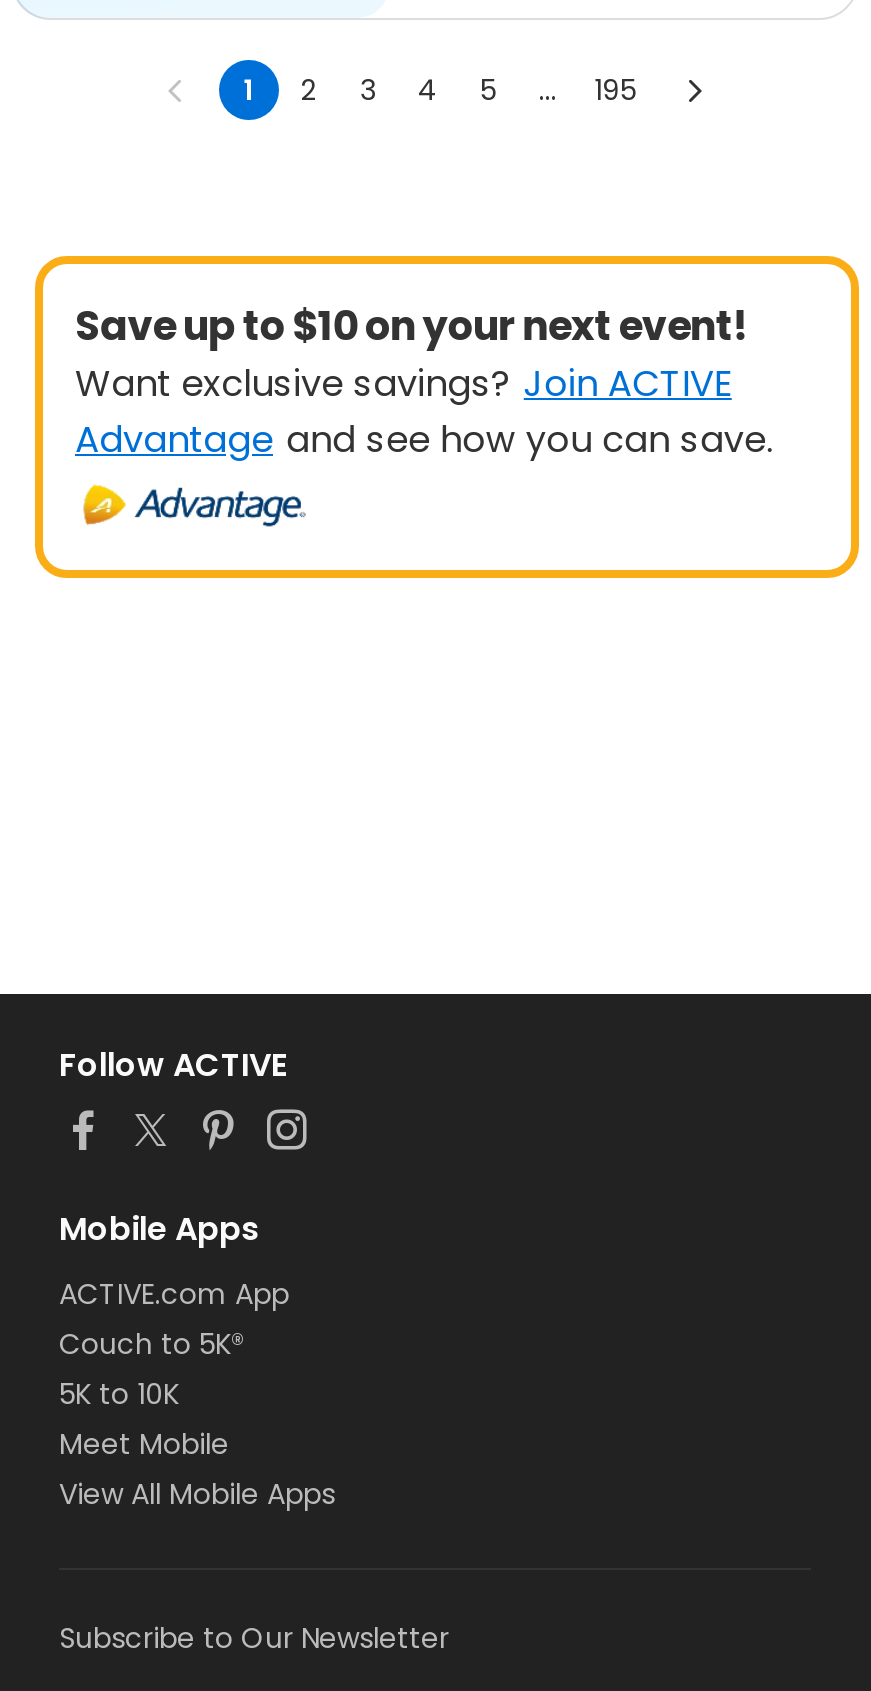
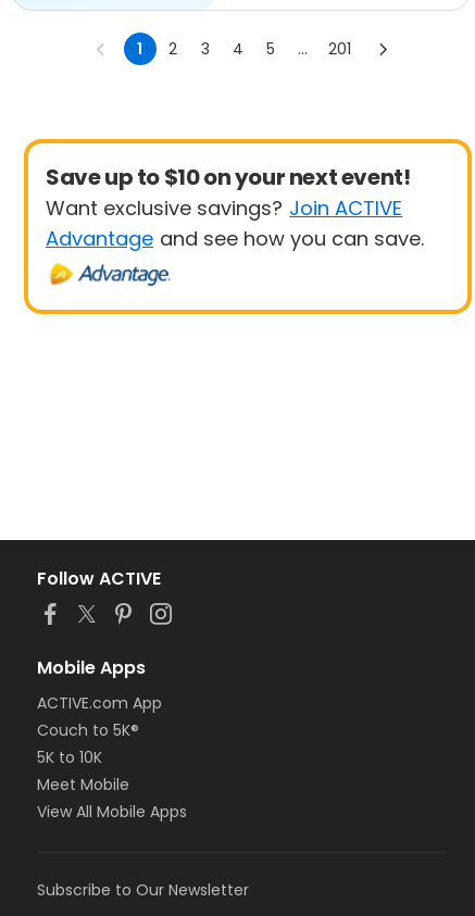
[594,70,636,110] 195 -> [328,38,351,60] 201

